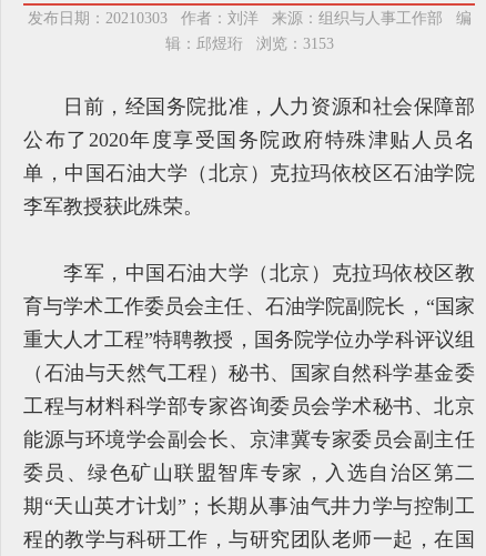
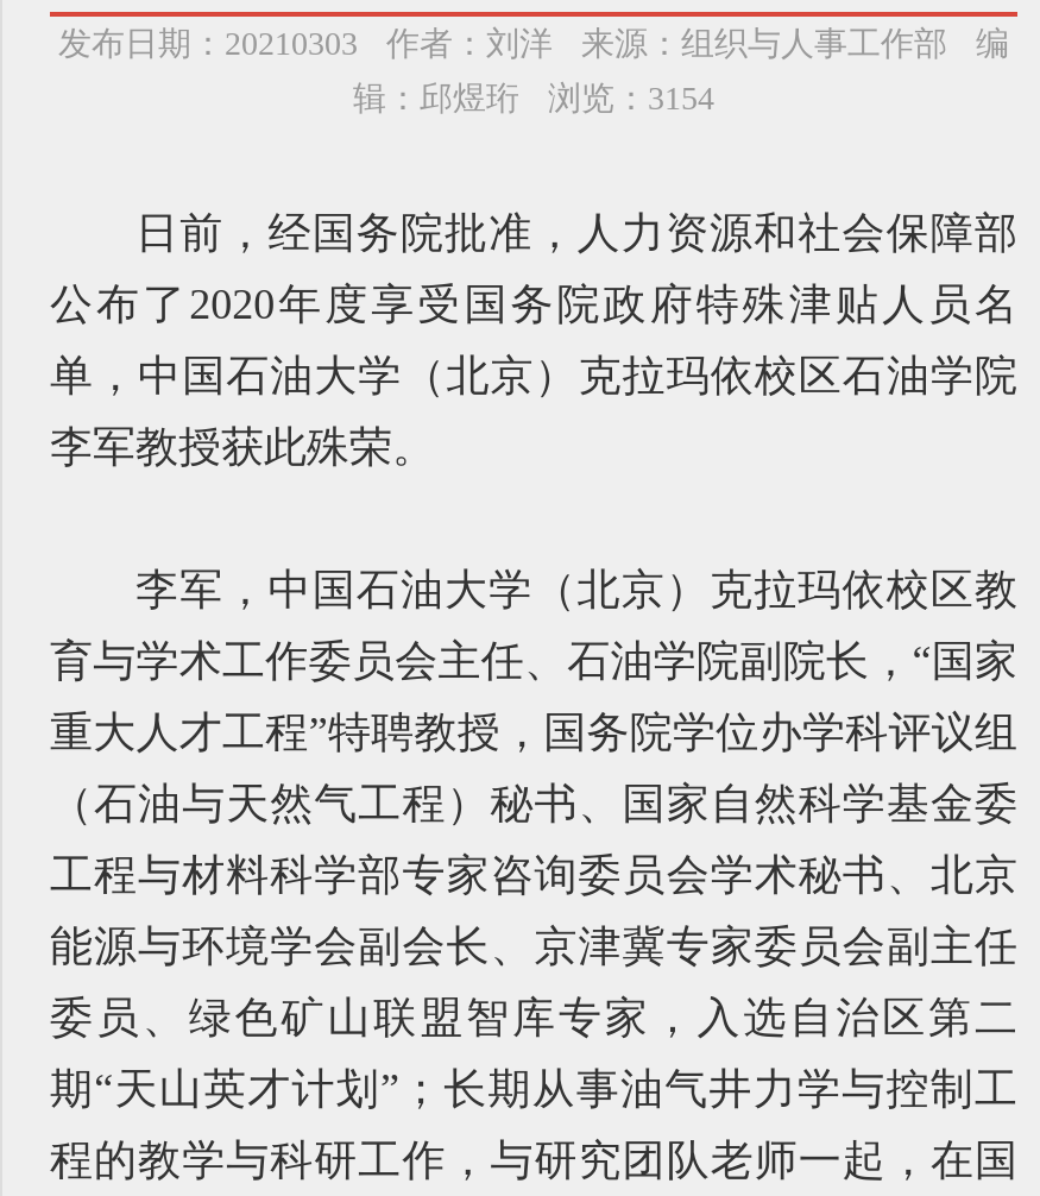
[165,36,333,52] 辑：邱煜珩 浏览：3153 -> [353,81,714,117] 辑：邱煜珩 浏览：3154

